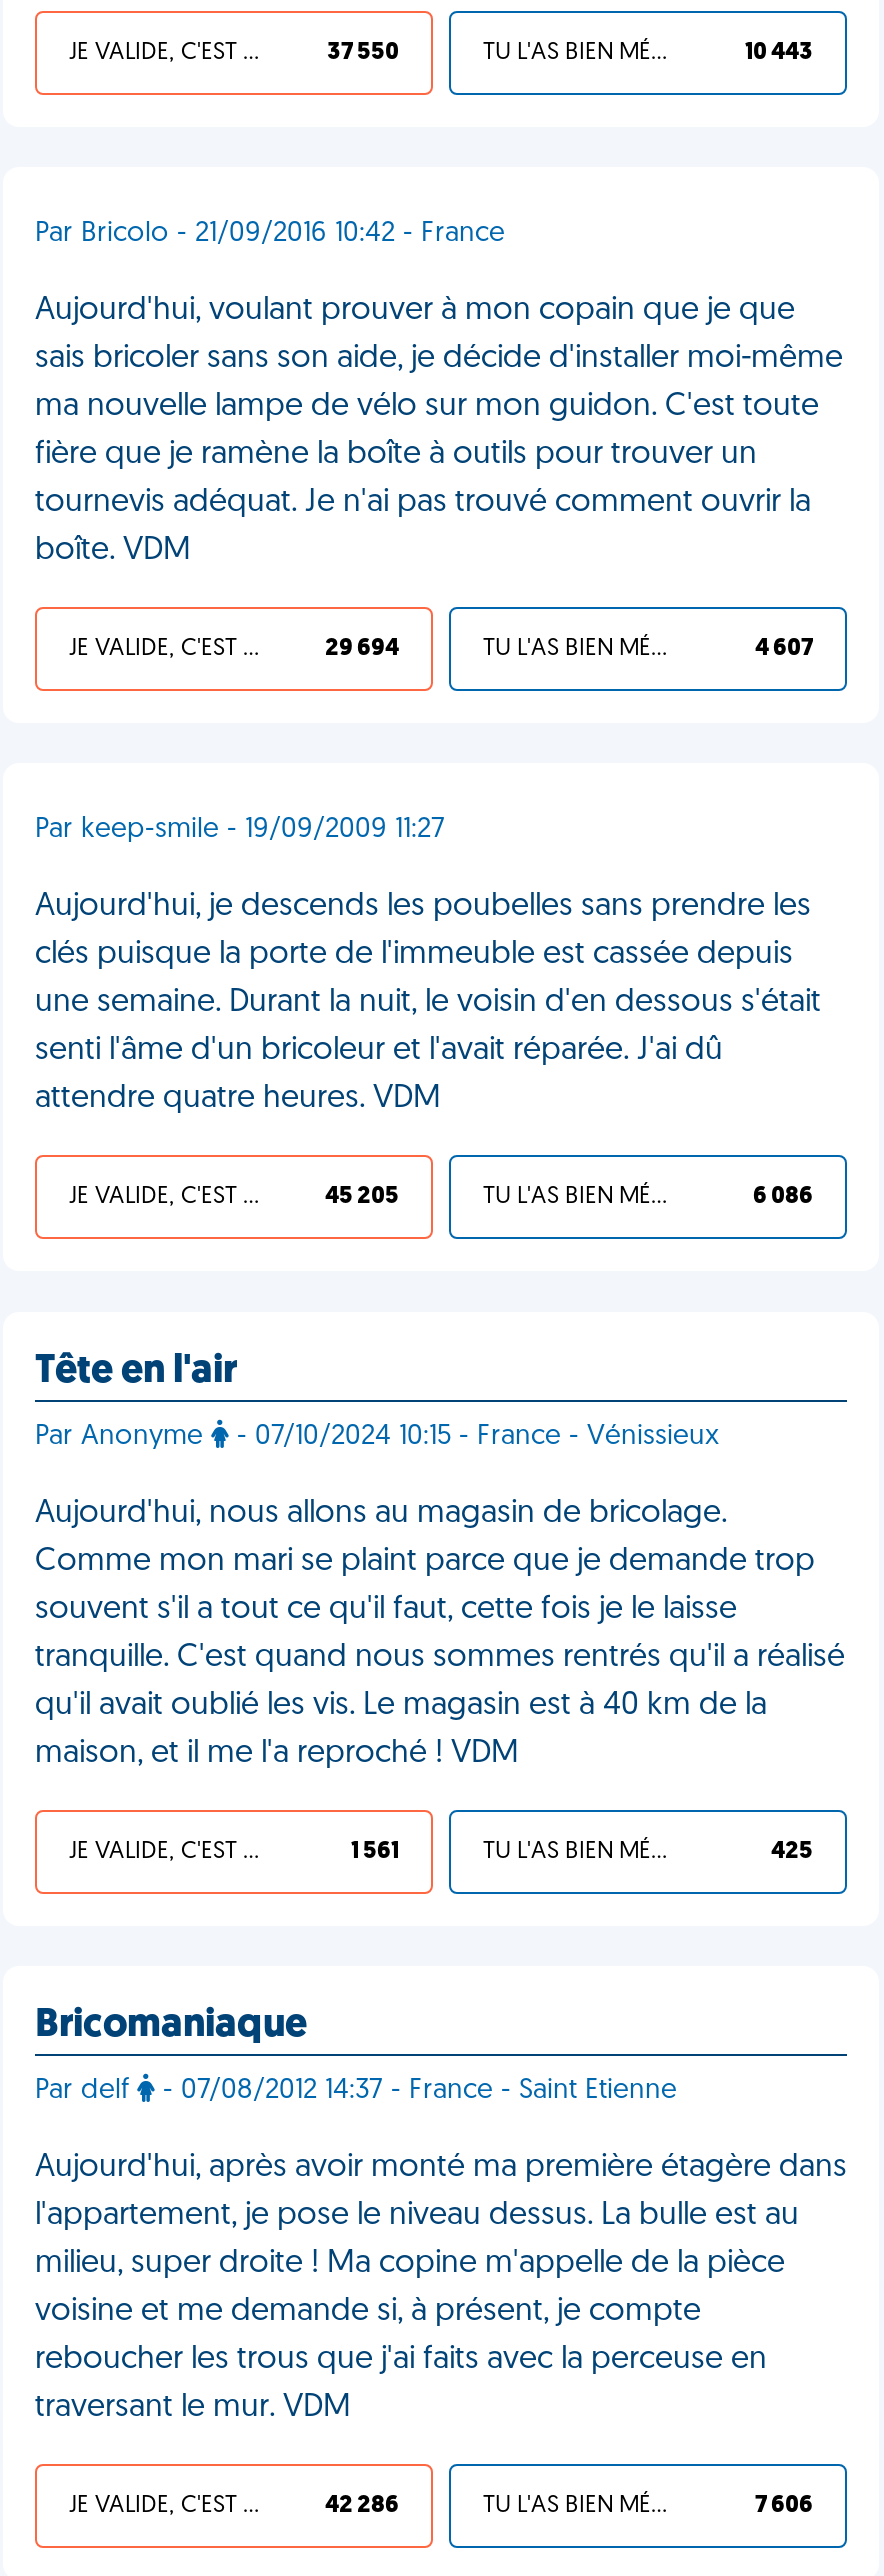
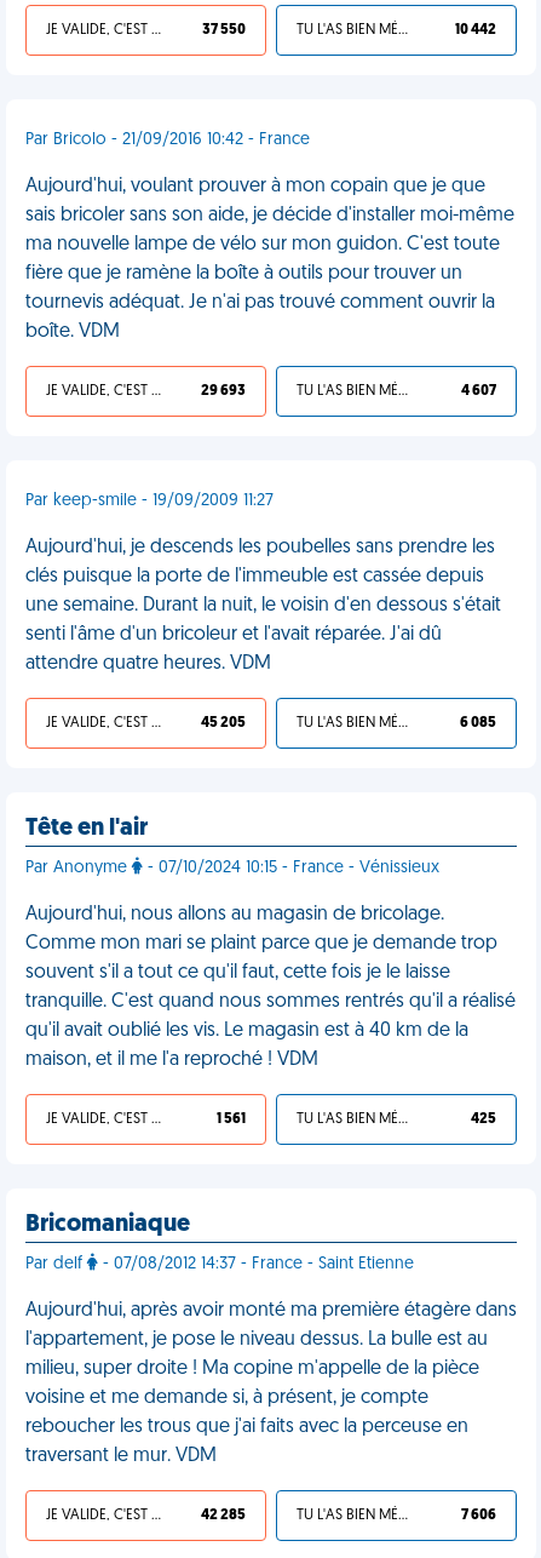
[745,41,813,65] 10 443 -> [455,23,496,38] 10 442
[325,637,399,661] 29 694 -> [201,384,246,399] 29 693
[753,1185,813,1209] 6 086 -> [460,716,496,731] 6 085
[325,2494,399,2518] 42 286 -> [201,1508,246,1523] 42 285

